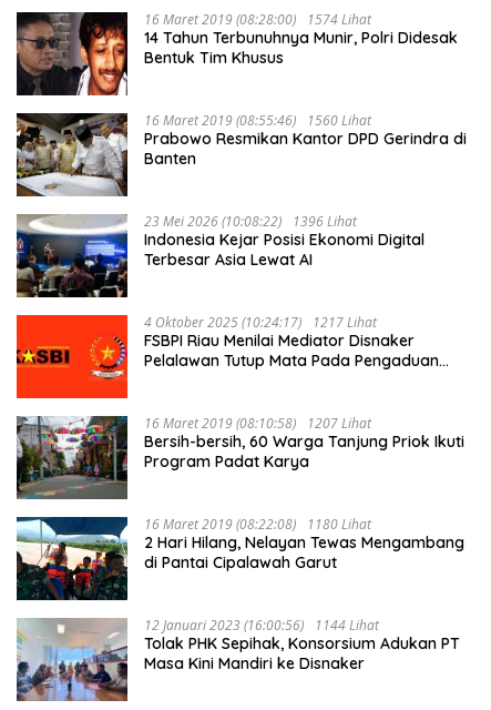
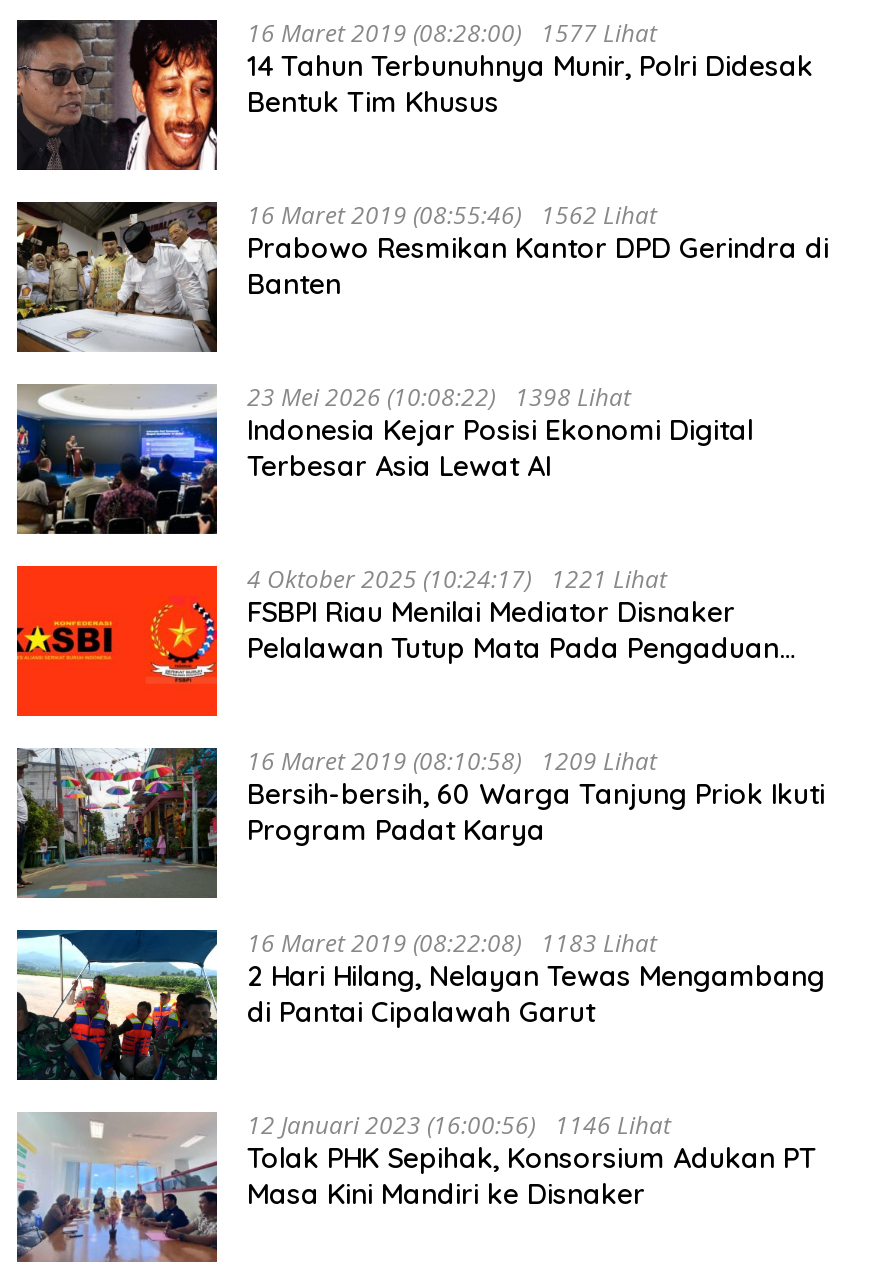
[144,11,371,29] 16 Maret 2019 (08:28:00) 1574 Lihat -> [247,16,657,50] 16 Maret 2019 (08:28:00) 1577 Lihat
[144,111,371,130] 16 Maret 2019 (08:55:46) 1560 Lihat -> [247,198,657,232] 16 Maret 2019 (08:55:46) 1562 Lihat
[144,212,357,231] 23 Mei 2026 (10:08:22) 1396 Lihat -> [247,380,631,414] 23 Mei 2026 (10:08:22) 1398 Lihat
[144,313,377,332] 4 Oktober 2025 (10:24:17) 1217 Lihat -> [247,562,667,596] 4 Oktober 2025 (10:24:17) 1221 Lihat
[144,414,371,433] 16 Maret 2019 (08:10:58) 1207 Lihat -> [247,744,657,778] 16 Maret 2019 (08:10:58) 1209 Lihat
[144,515,371,534] 16 Maret 2019 (08:22:08) 1180 Lihat -> [247,926,657,960] 16 Maret 2019 (08:22:08) 1183 Lihat
[144,616,379,635] 12 Januari 2023 (16:00:56) 1144 Lihat -> [247,1108,671,1142] 12 Januari 2023 (16:00:56) 1146 Lihat

